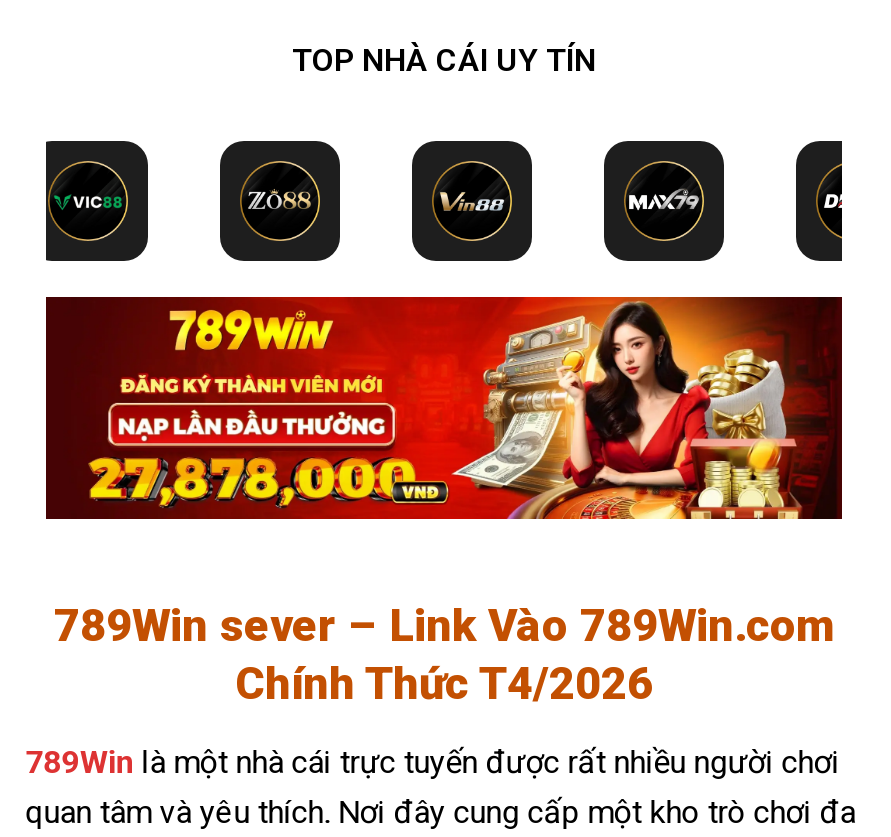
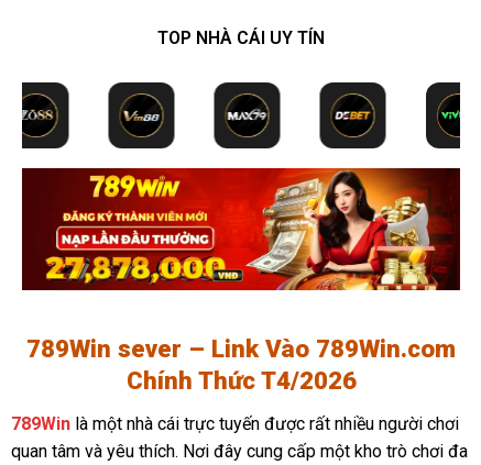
[46,139,150,263] [image] -> [22,82,78,148] [image]
[202,139,342,263] [image] -> [107,81,184,150] [image]
[394,139,534,263] [image] -> [212,81,289,150] [image]
[586,139,726,263] [image] -> [318,81,395,150] [image]
[780,141,844,261] [image] -> [425,81,461,150] [image]

